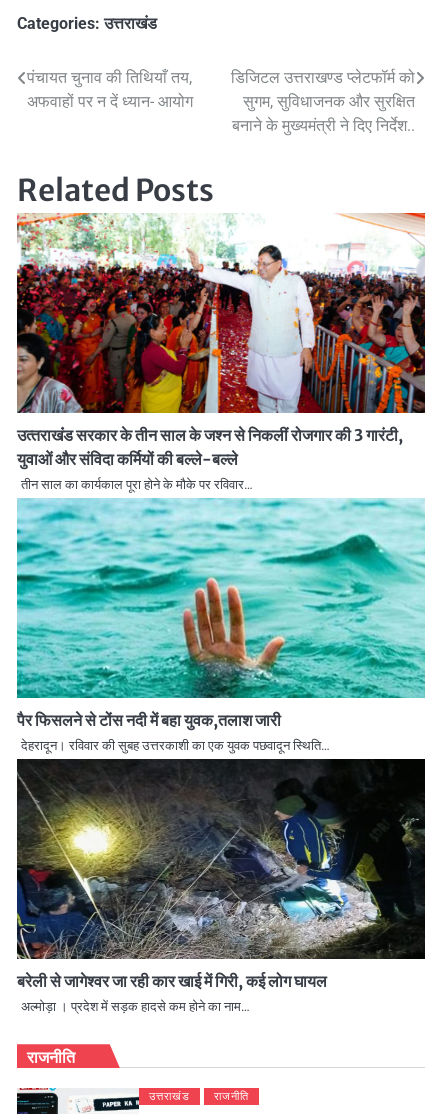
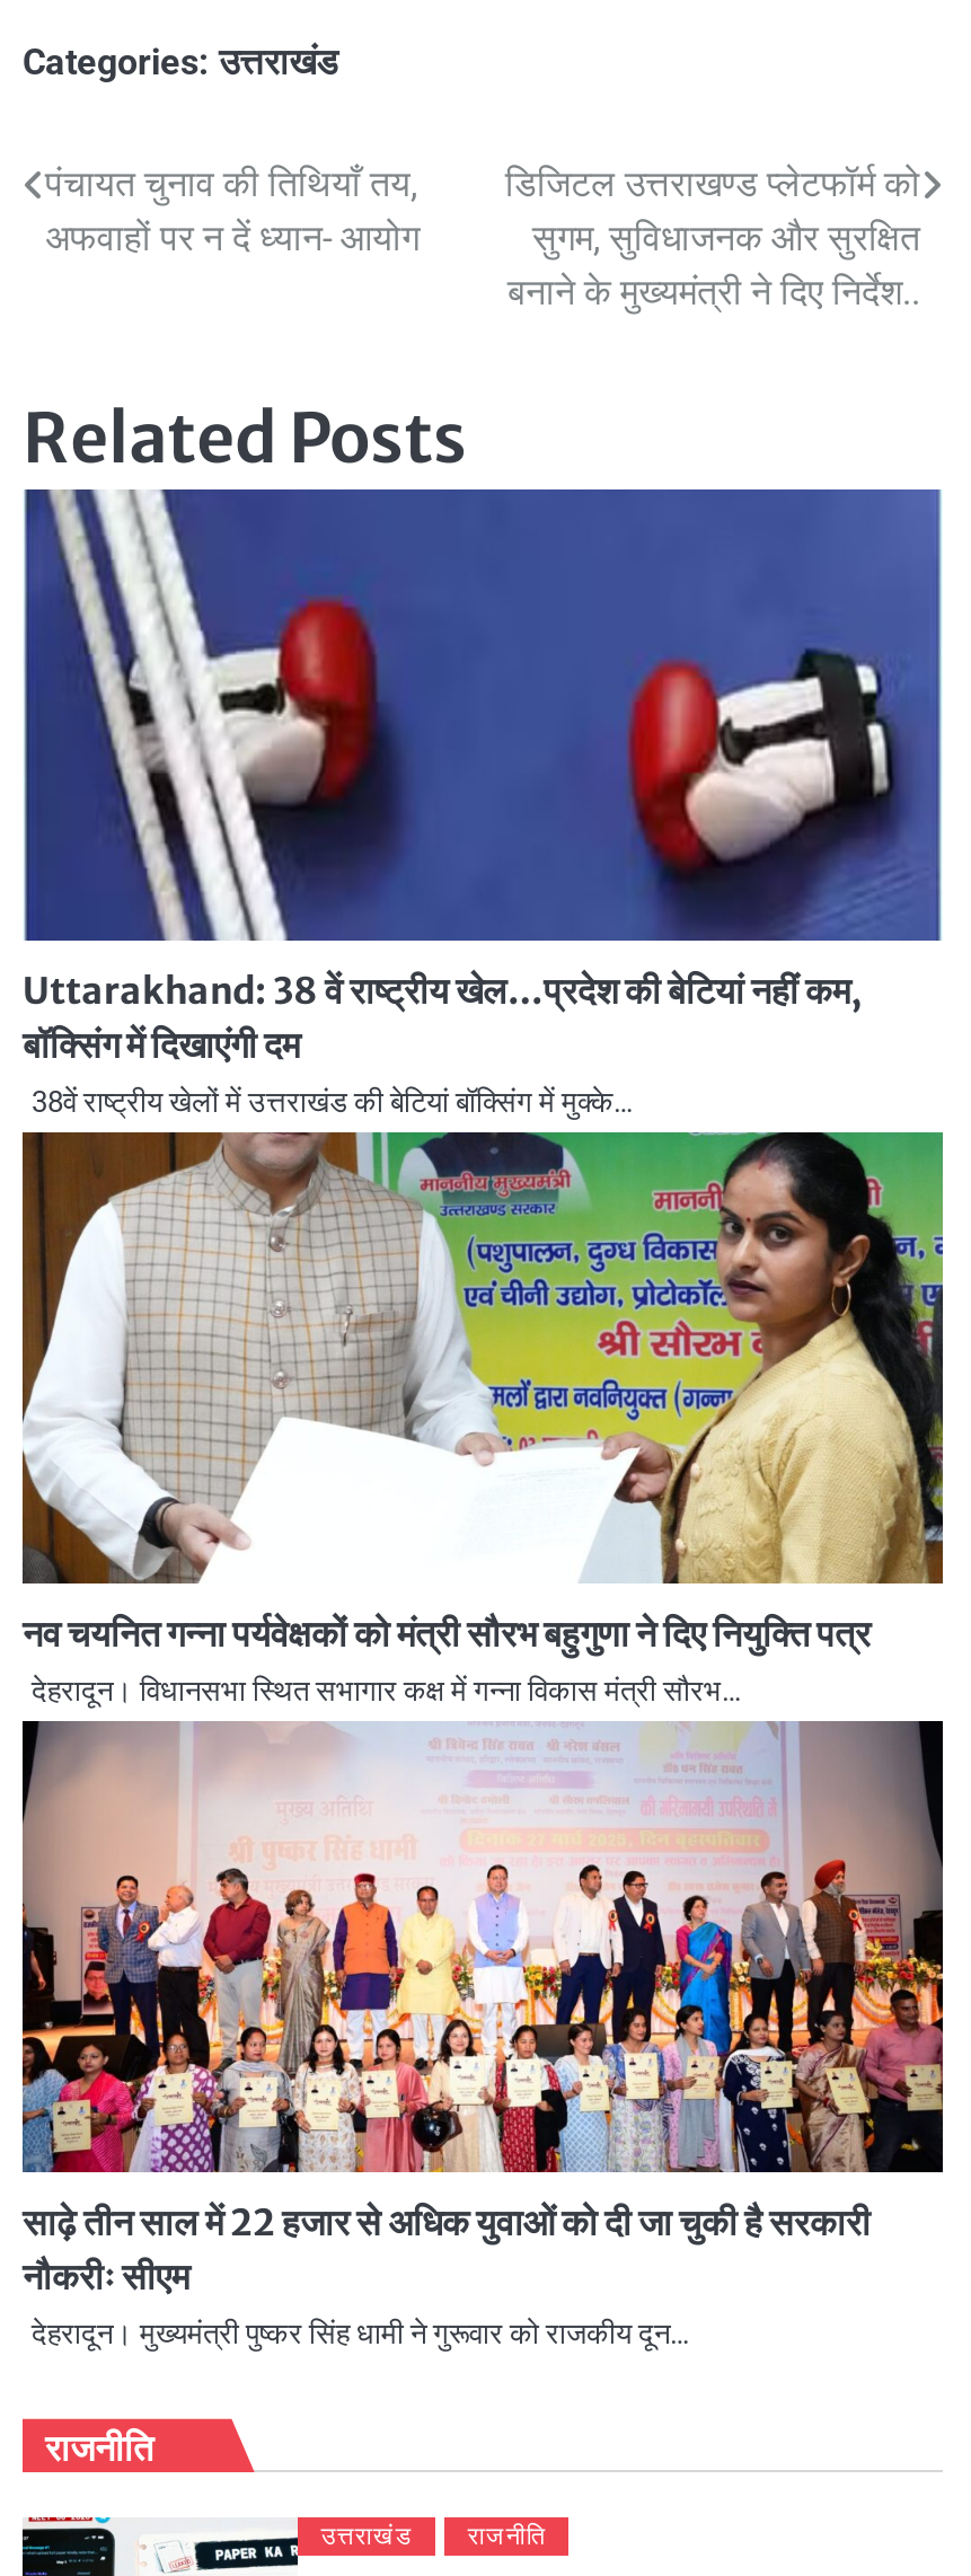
[16,212,426,492] [image] | उत्‍तराखंंड सरकार के तीन साल के जश्न से निकलीं रोजगार की 3 गारंटी, | युवाओं और संविदा कर्मियों की बल्‍ले-बल्‍ले | तीन साल का कार्यकाल पूरा होने के मौके पर रविवार… -> [23,487,943,1119] [image] | Uttarakhand: 38 वें राष्ट्रीय खेल…प्रदेश की बेटियां नहीं कम, | बॉक्सिंग में दिखाएंगी दम | 38वें राष्ट्रीय खेलों में उत्तराखंड की बेटियां बॉक्सिंग में मुक्के…
[16,498,426,753] [image] | पैर फिसलने से टोंस नदी में बहा युवक,तलाश जारी | देहरादून। रविवार की सुबह उत्तरकाशी का एक युवक पछवादून स्थिति… -> [20,1130,945,1708] [image] | नव चयनित गन्ना पर्यवेक्षकों को मंत्री सौरभ बहुगुणा ने दिए नियुक्ति पत्र | देहरादून। विधानसभा स्थित सभागार कक्ष में गन्ना विकास मंत्री सौरभ…
[17,758,426,1014] [image] | बरेली से जागेश्वर जा रही कार खाई में गिरी, कई लोग घायल | अल्मोड़ा । प्रदेश में सड़क हादसे कम होने का नाम… -> [20,1719,945,2351] [image] | साढ़े तीन साल में 22 हजार से अधिक युवाओं को दी जा चुकी है सरकारी | नौकरीः सीएम | देहरादून। मुख्यमंत्री पुष्कर सिंह धामी ने गुरूवार को राजकीय दून…

